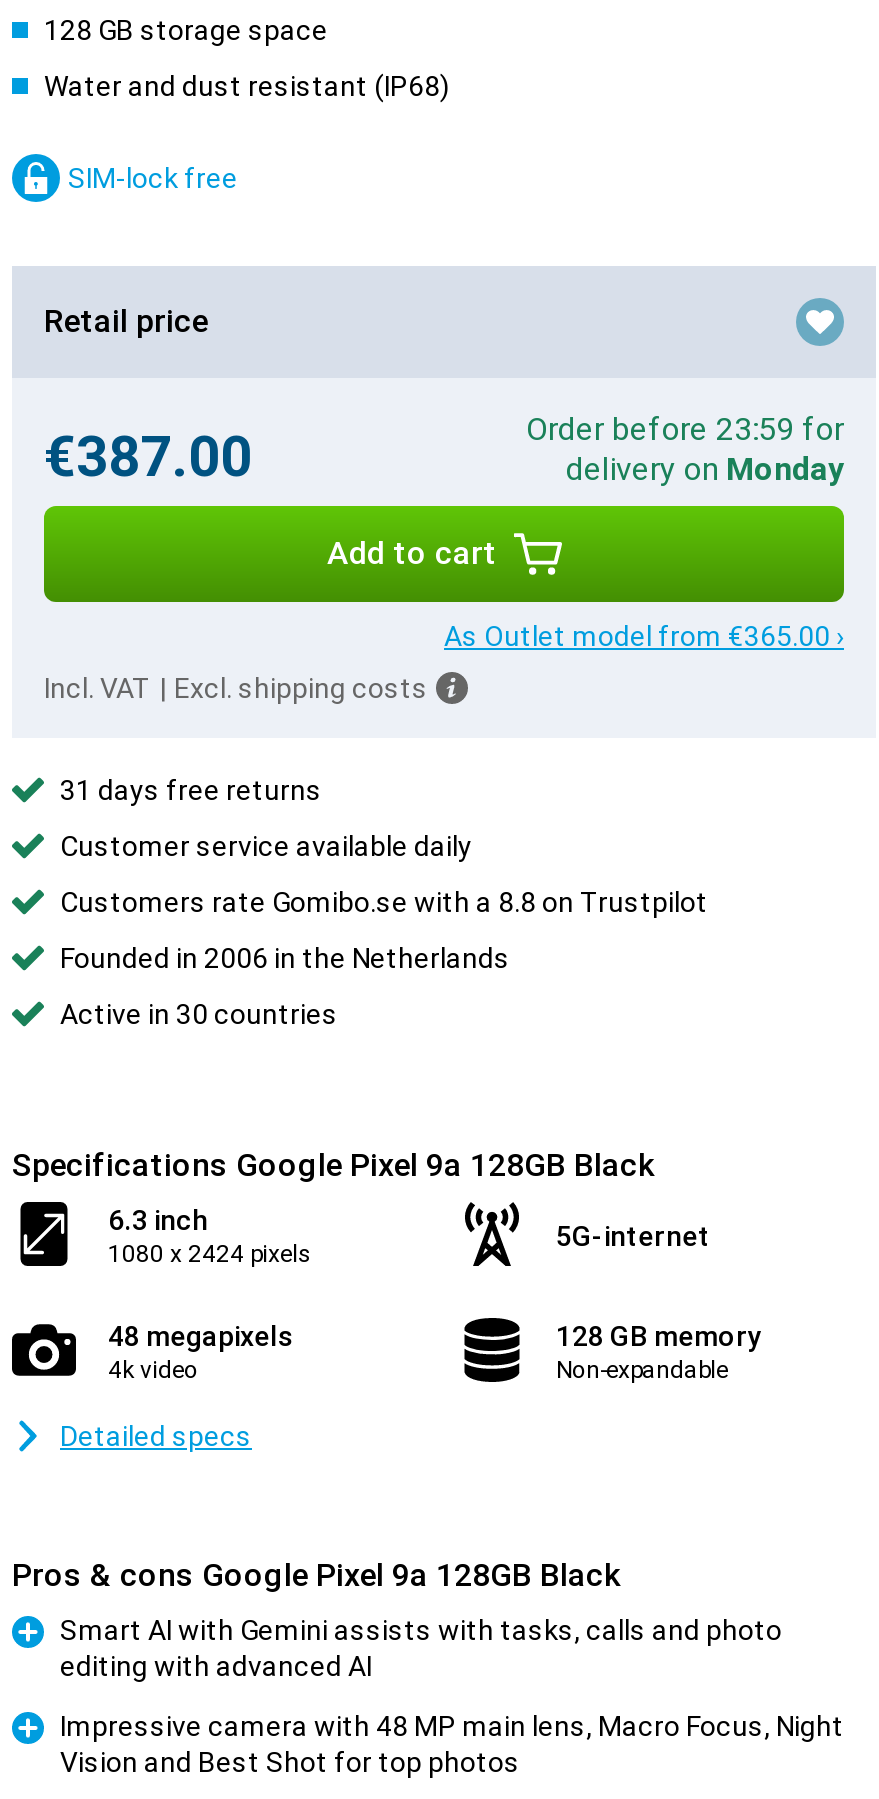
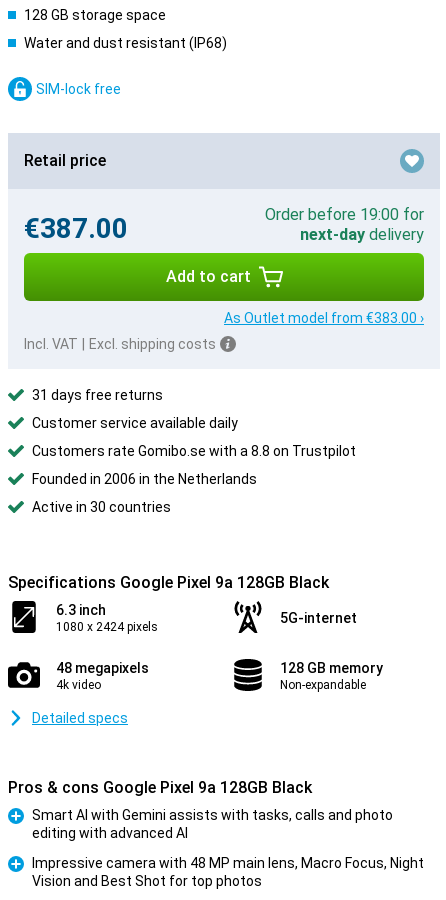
[526,410,844,488] Order before 23:59 for | delivery on Monday -> [265,205,424,244] Order before 19:00 for | next-day delivery
[444,620,844,652] As Outlet model from €365.00 › -> [224,310,424,326] As Outlet model from €383.00 ›

